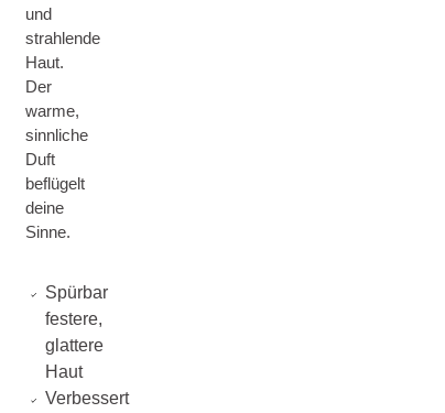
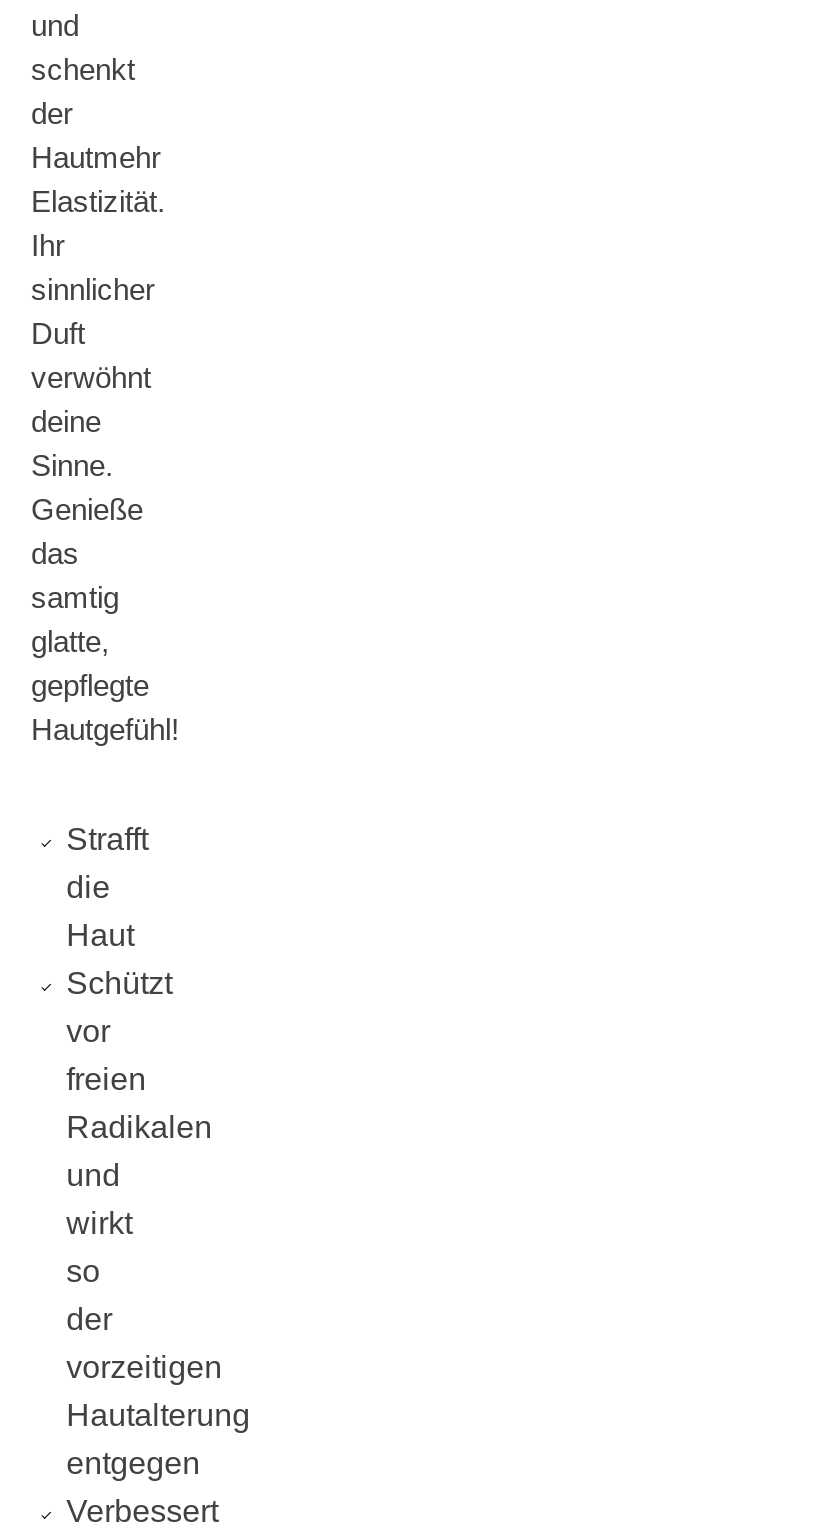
[25,29,100,144] strahlende | Haut. | Der | warme, | sinnliche -> [31,52,165,306] schenkt | der | Hautmehr | Elastizität. | Ihr | sinnlicher
[25,174,85,193] beflügelt -> [31,360,151,394] verwöhnt
[45,283,108,355] Spürbar | festere, | glattere -> [31,492,179,904] Genieße | das | samtig | glatte, | gepflegte | Hautgefühl! | Strafft | die
none -> [66,966,250,1480] Schützt | vor | freien | Radikalen | und | wirkt | so | der | vorzeitigen | Hautalterung | entgegen

